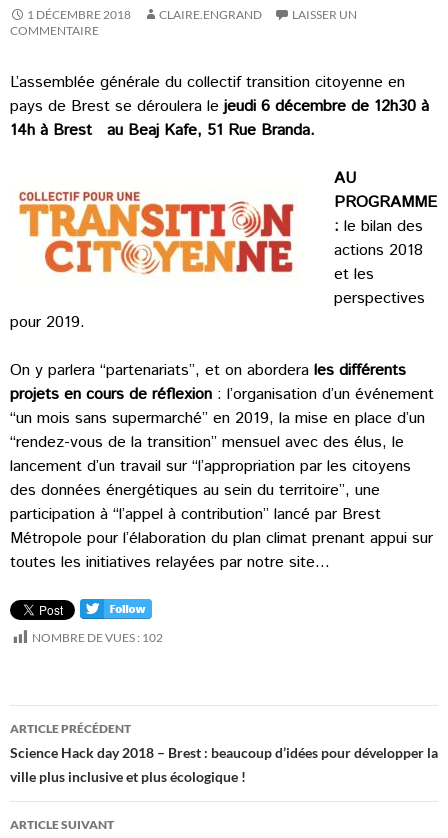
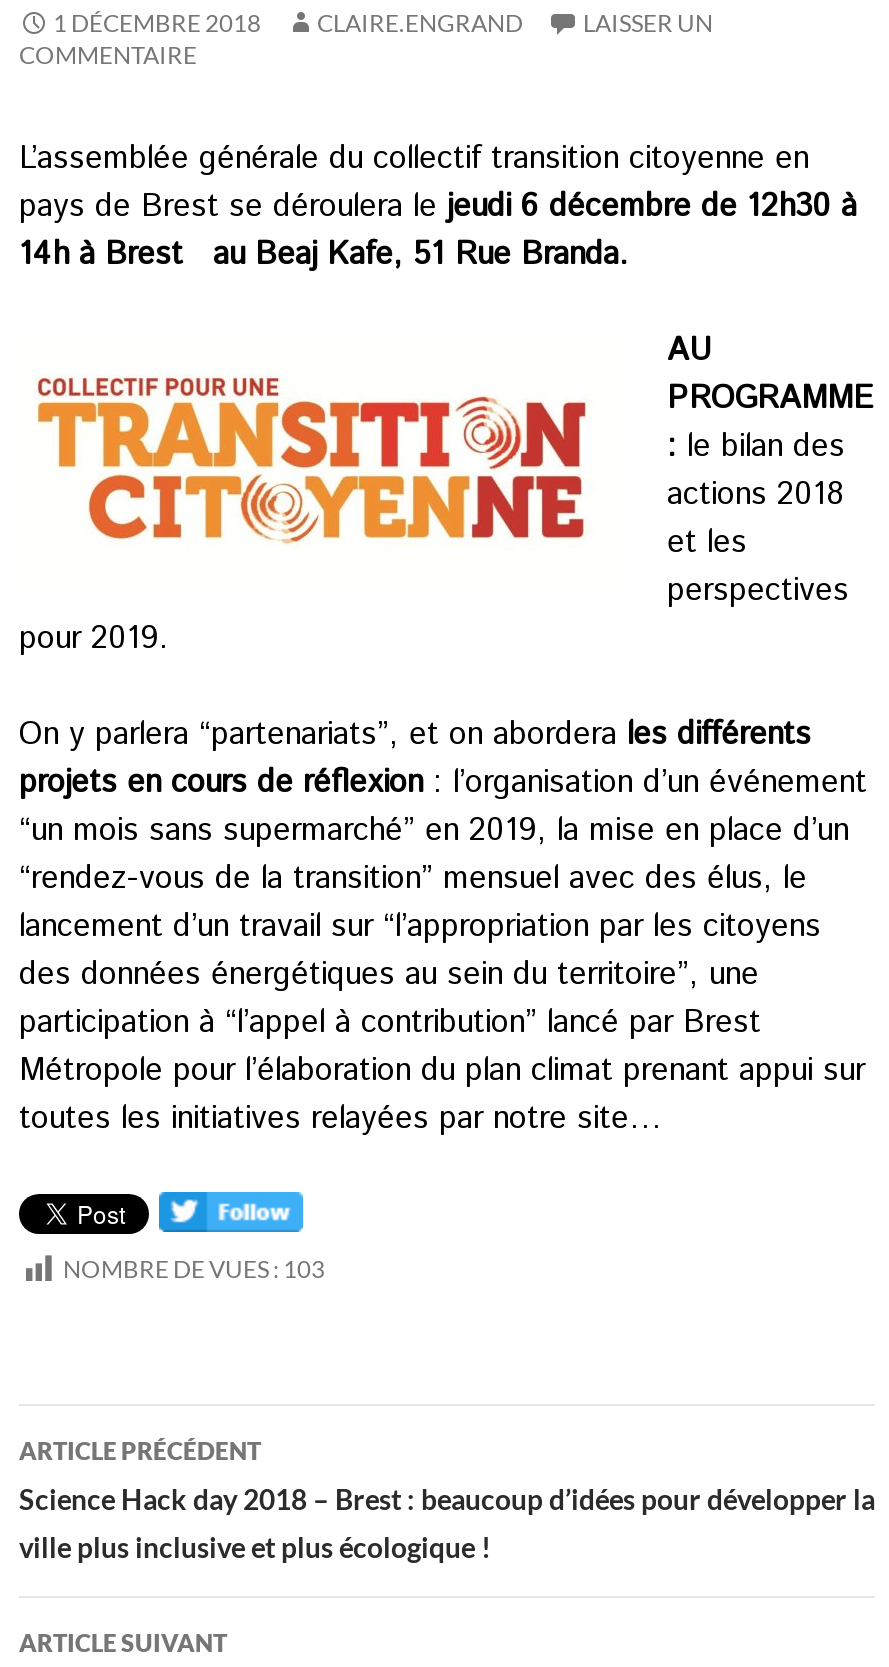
[32,630,163,645] NOMBRE DE VUES : 102 -> [63,1254,325,1284] NOMBRE DE VUES : 103

